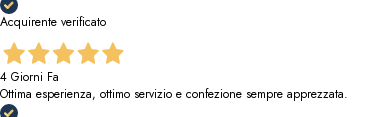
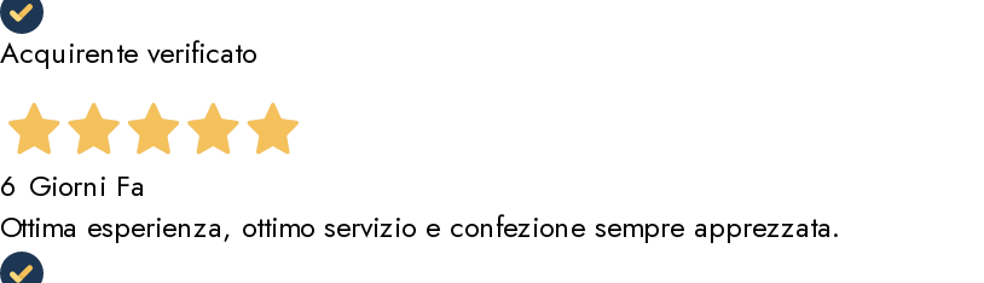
[0,68,59,86] 4 Giorni Fa -> [0,165,145,209] 6 Giorni Fa

